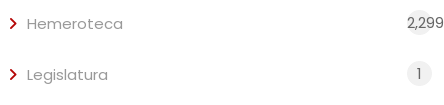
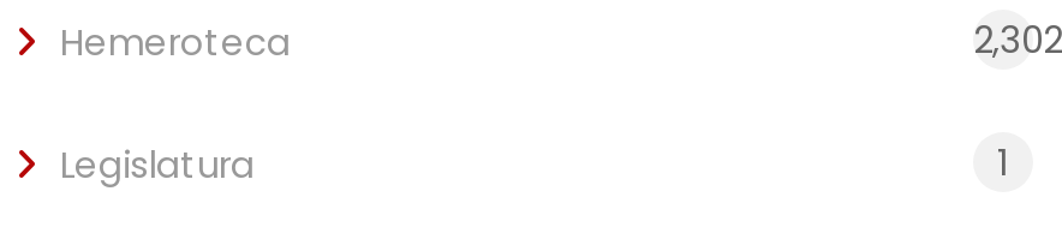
[407,12,444,33] 2,299 -> [973,15,1062,66] 2,302

